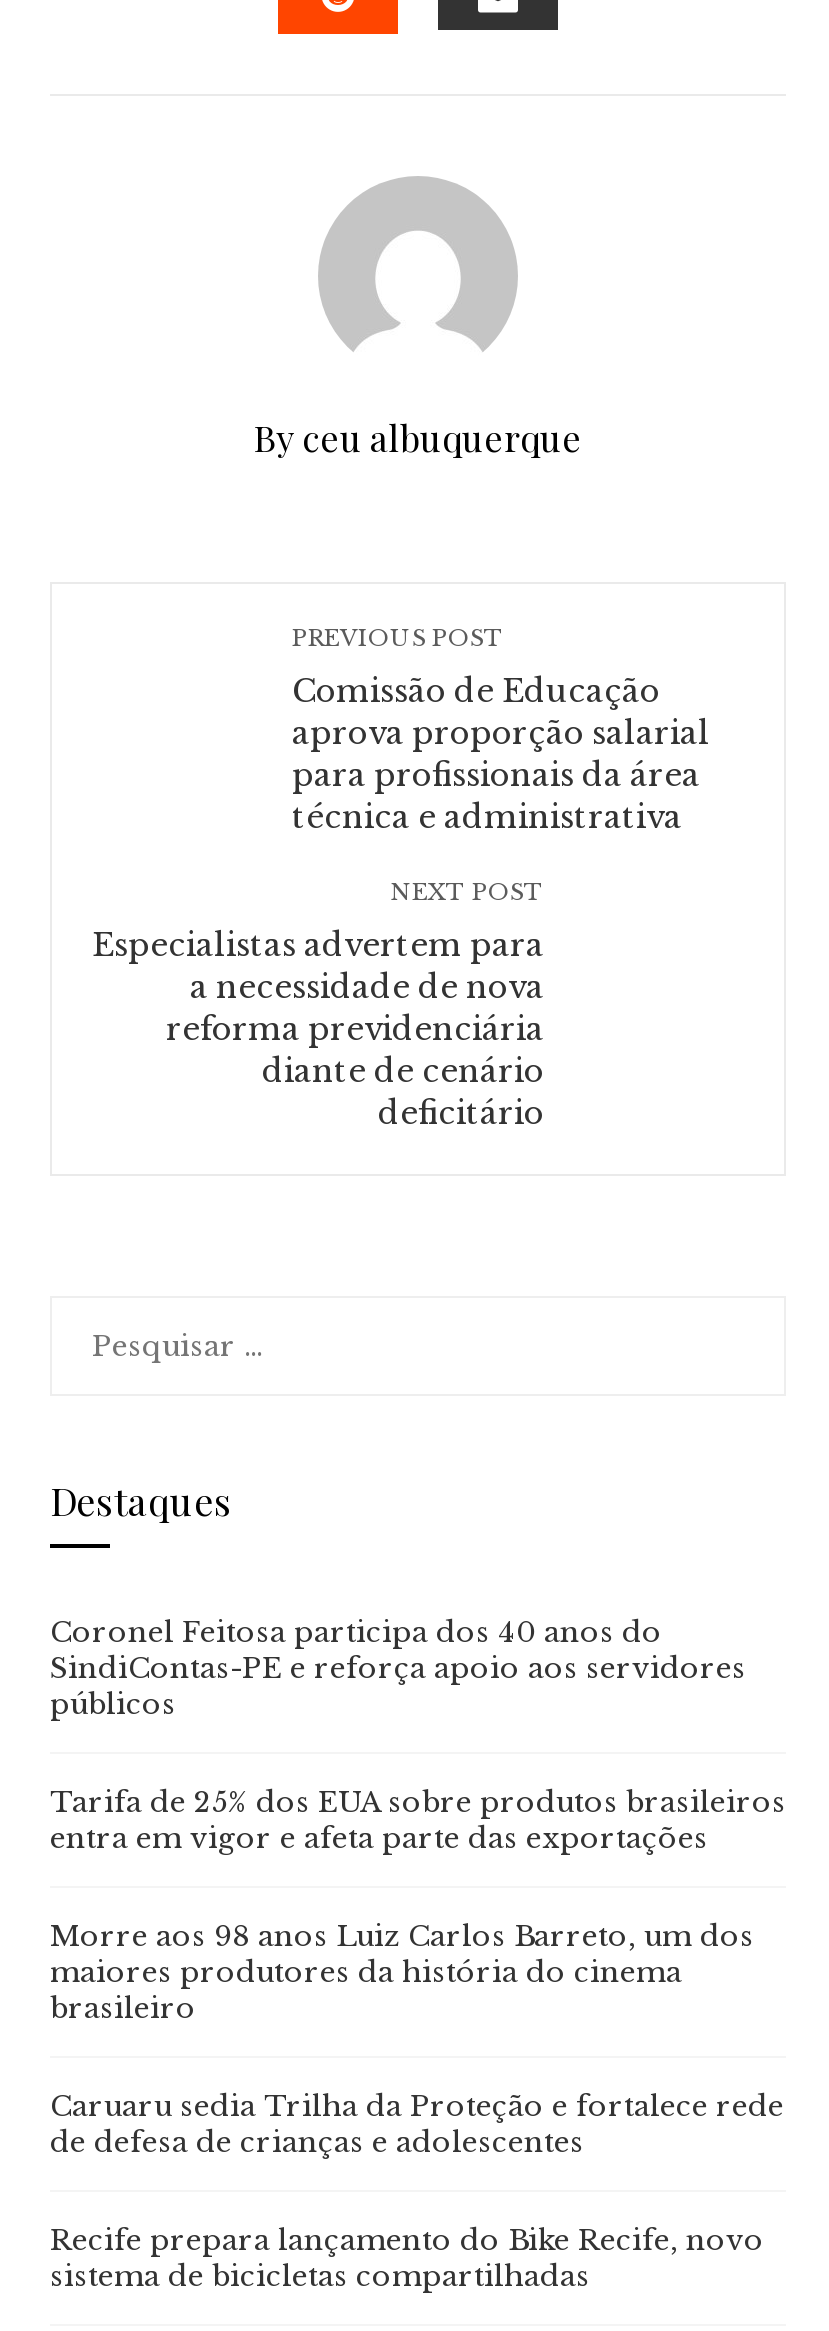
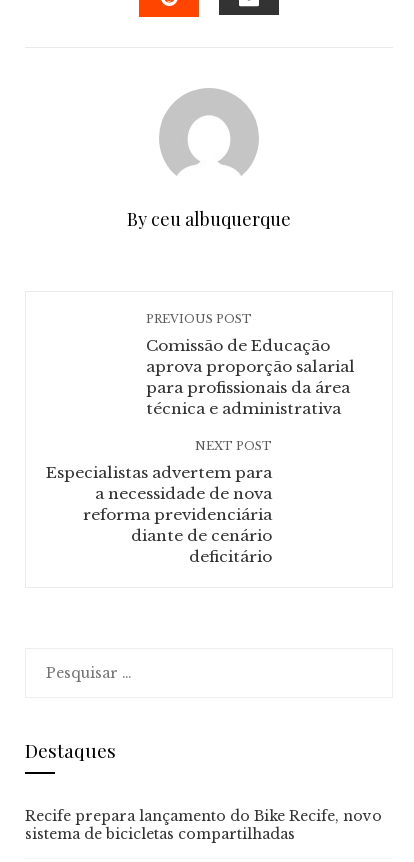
[50,1614,786,2160] Coronel Feitosa participa dos 40 anos do | SindiContas-PE e reforça apoio aos servidores | públicos | Tarifa de 25% dos EUA sobre produtos brasileiros | entra em vigor e afeta parte das exportações | Morre aos 98 anos Luiz Carlos Barreto, um dos | maiores produtores da história do cinema | brasileiro | Caruaru sedia Trilha da Proteção e fortalece rede | de defesa de crianças e adolescentes -> none

